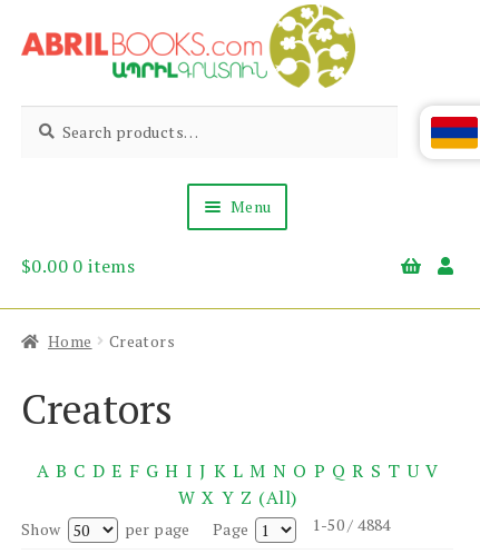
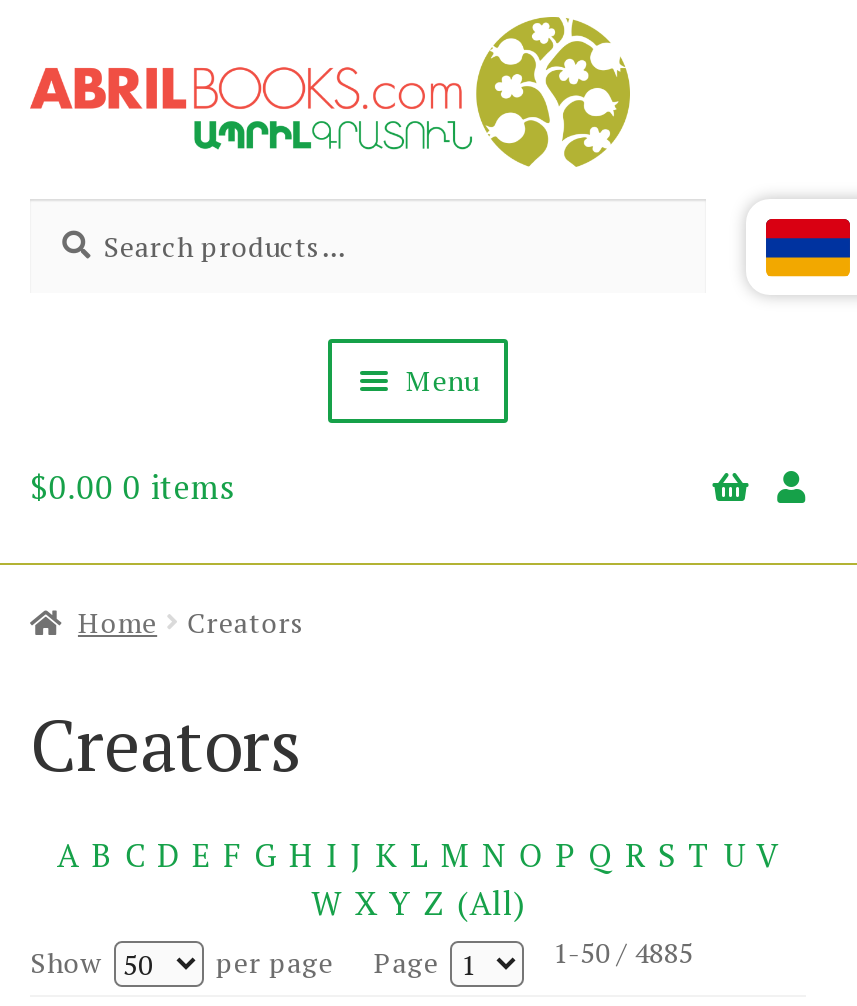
[312,514,391,535] 1-50 / 4884 -> [553,933,694,971] 1-50 / 4885

